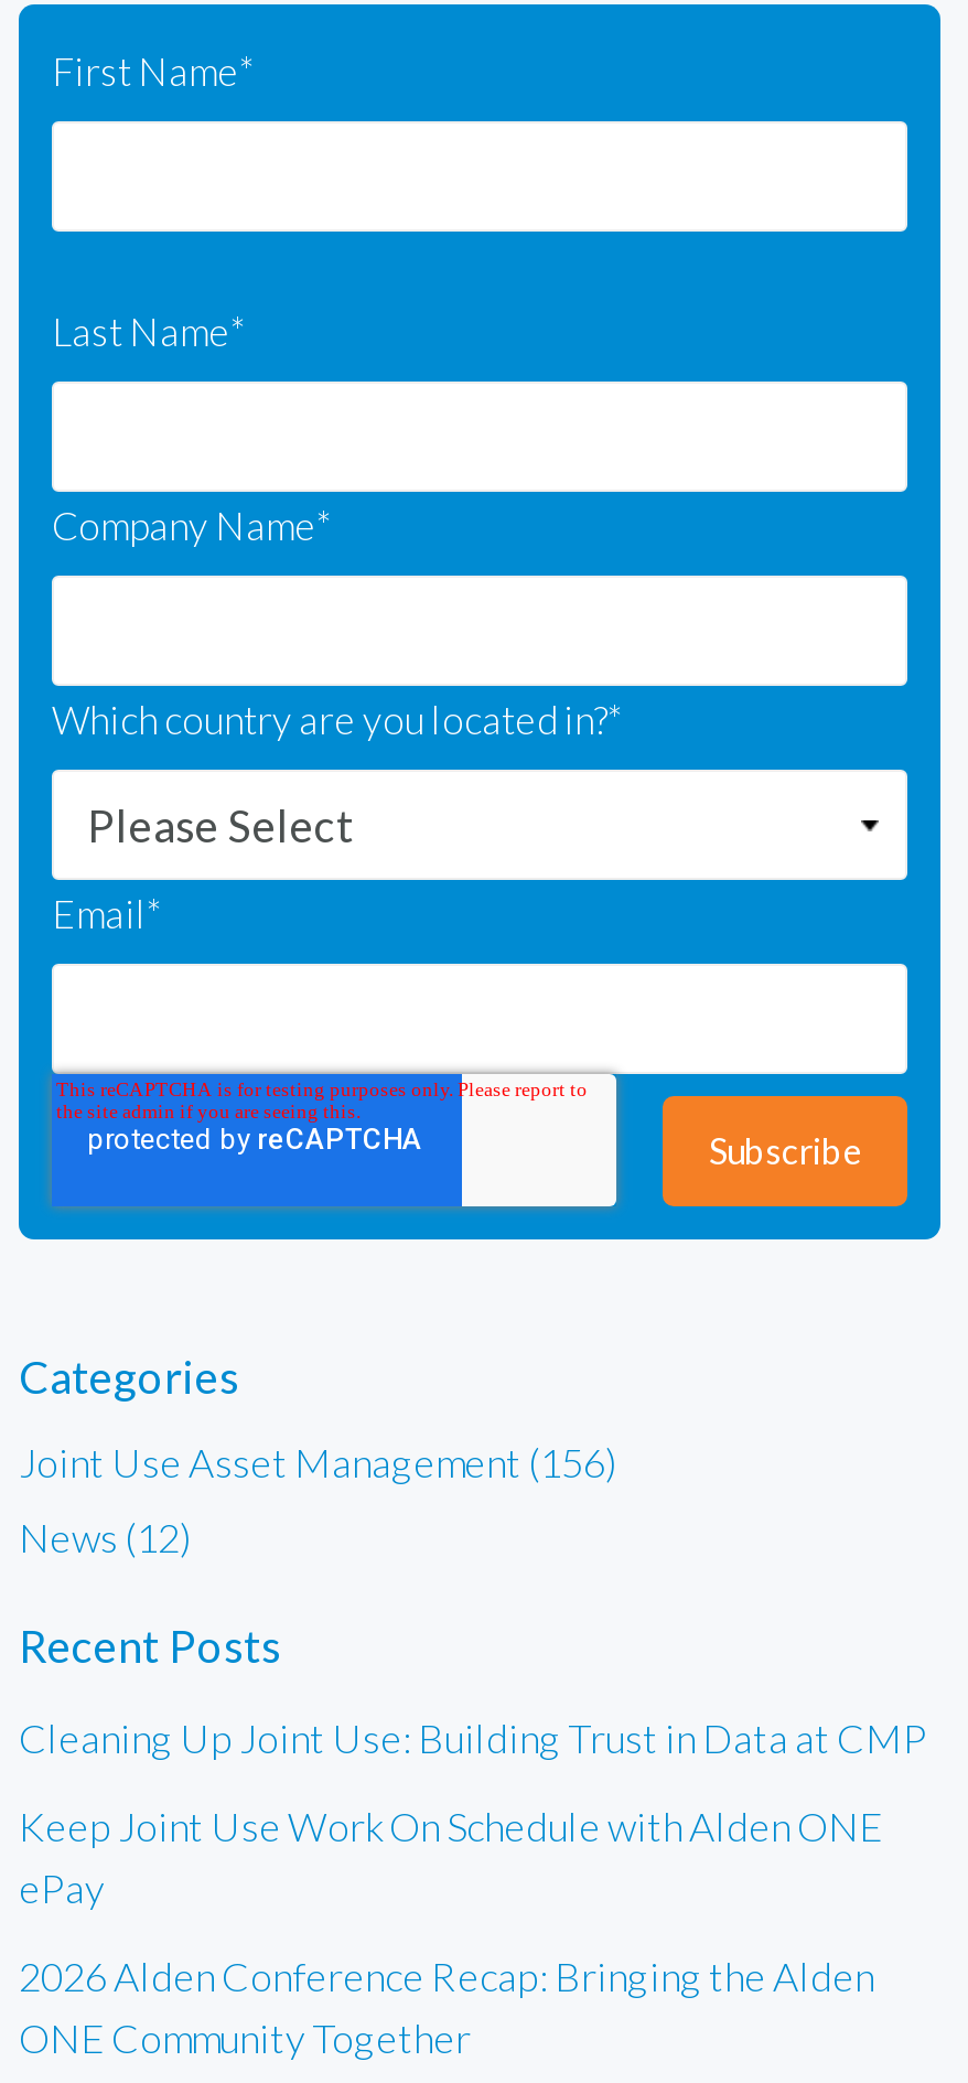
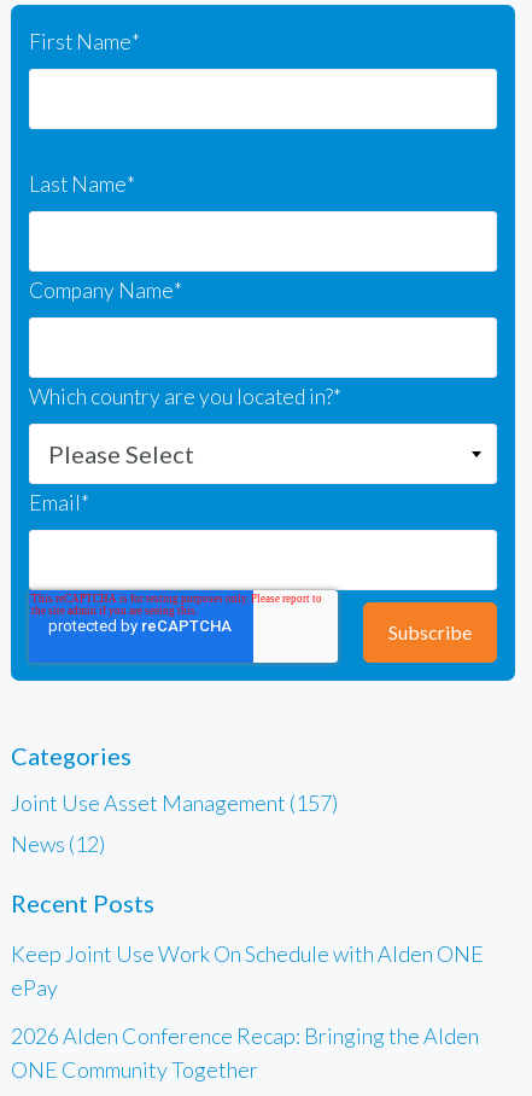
[19,1437,616,1485] Joint Use Asset Management (156) -> [11,789,338,816] Joint Use Asset Management (157)
[19,1712,927,1761] Cleaning Up Joint Use: Building Trust in Data at CMP -> none

